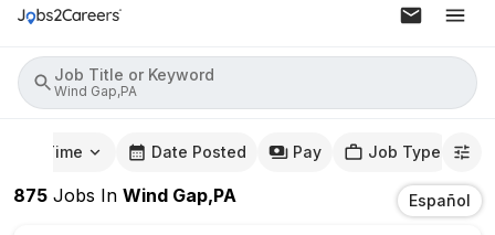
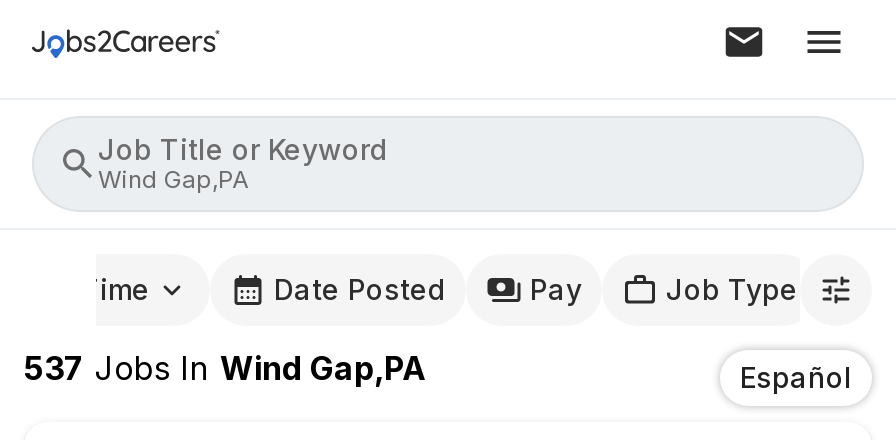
[13,184,236,206] 875 Jobs In Wind Gap,PA -> [24,348,426,388] 537 Jobs In Wind Gap,PA

